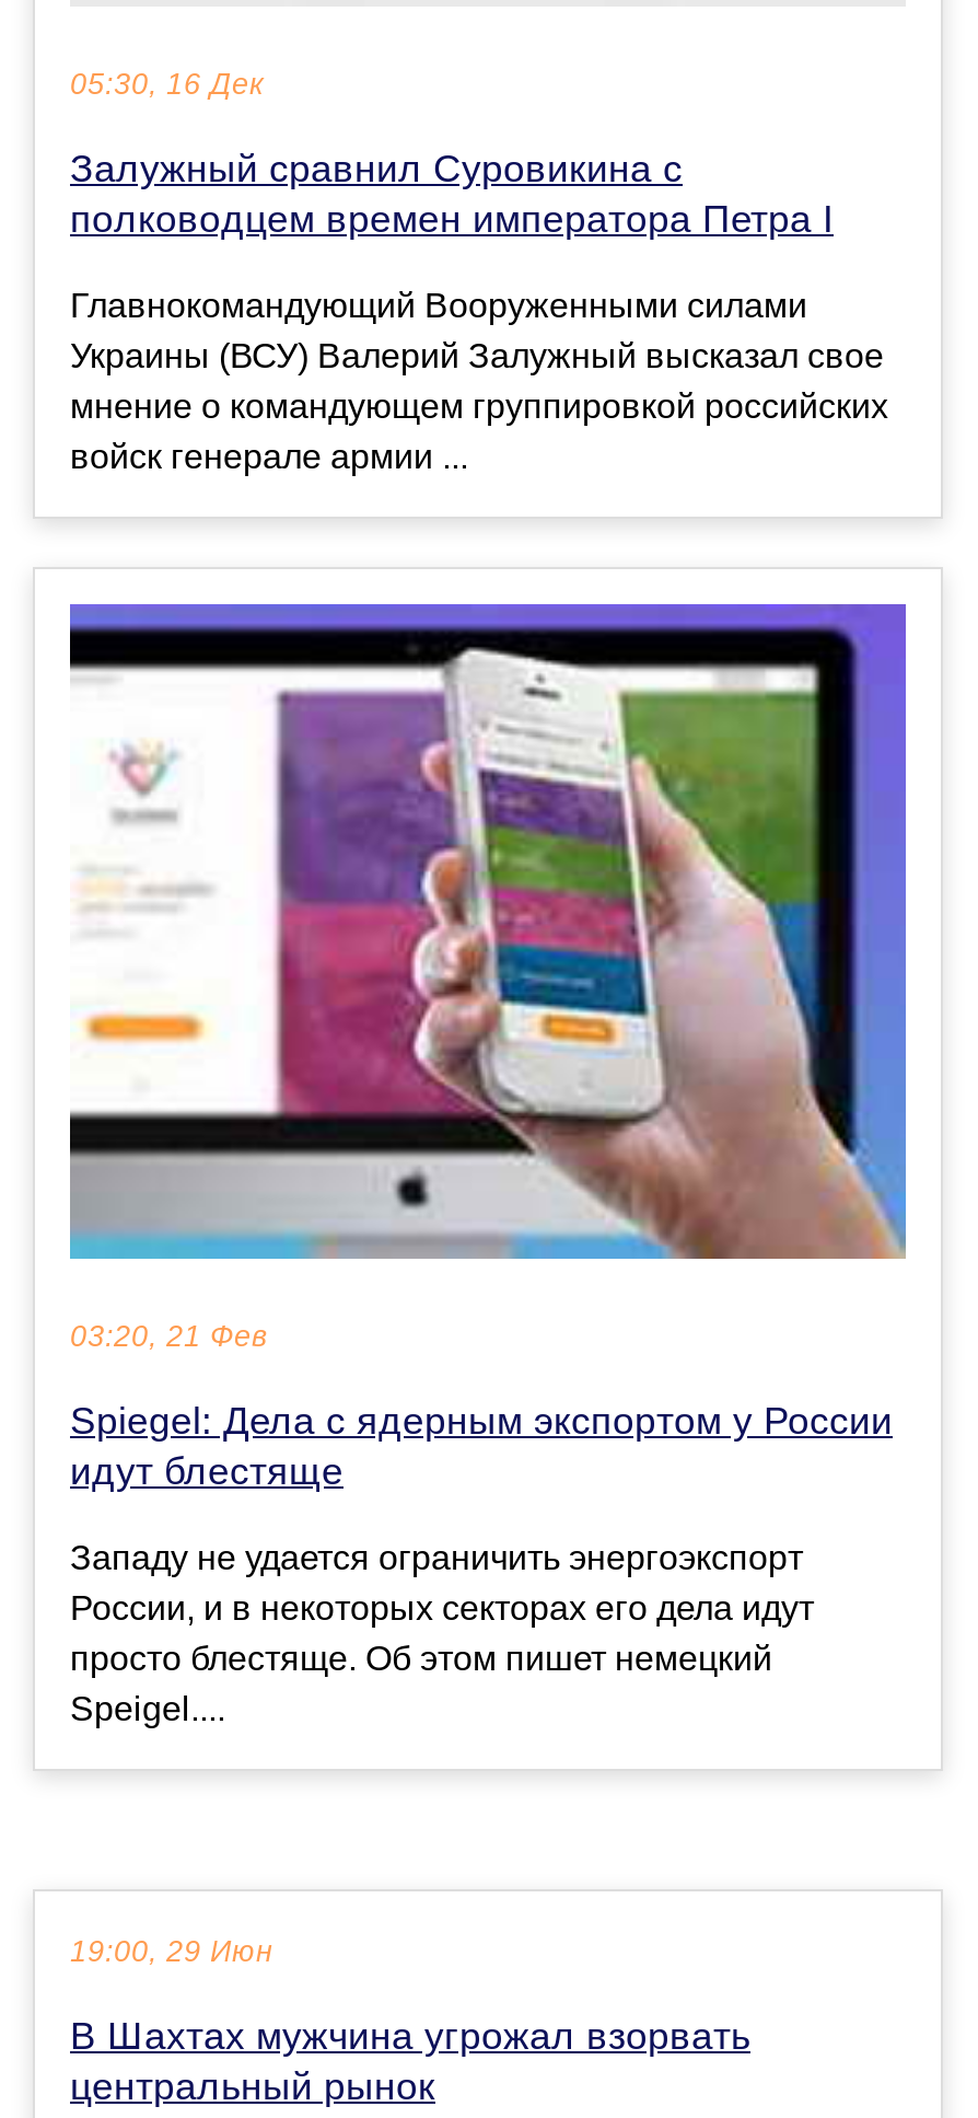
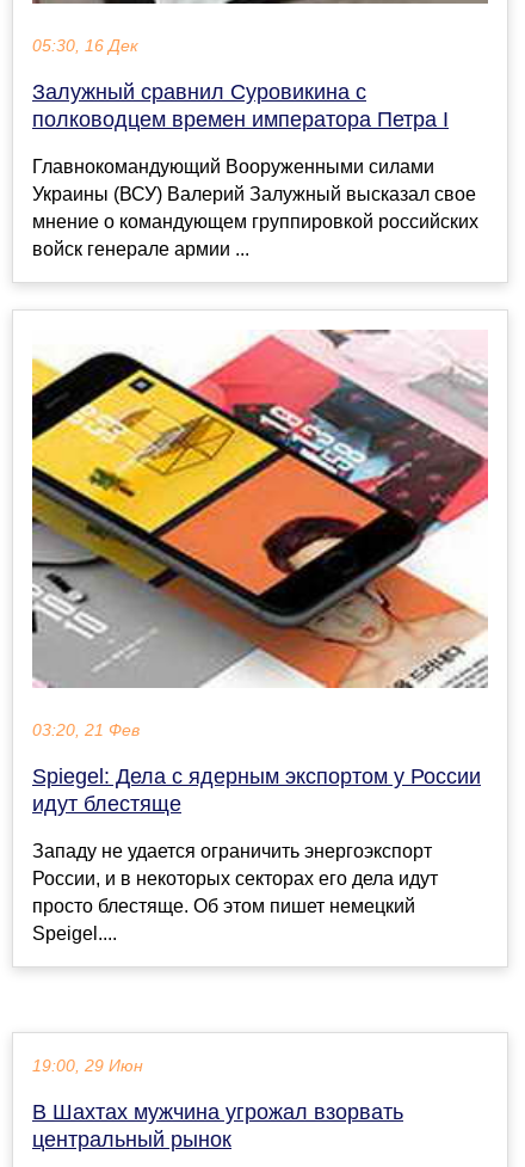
[68,603,908,1260] [image] -> [31,328,489,689] [image]

